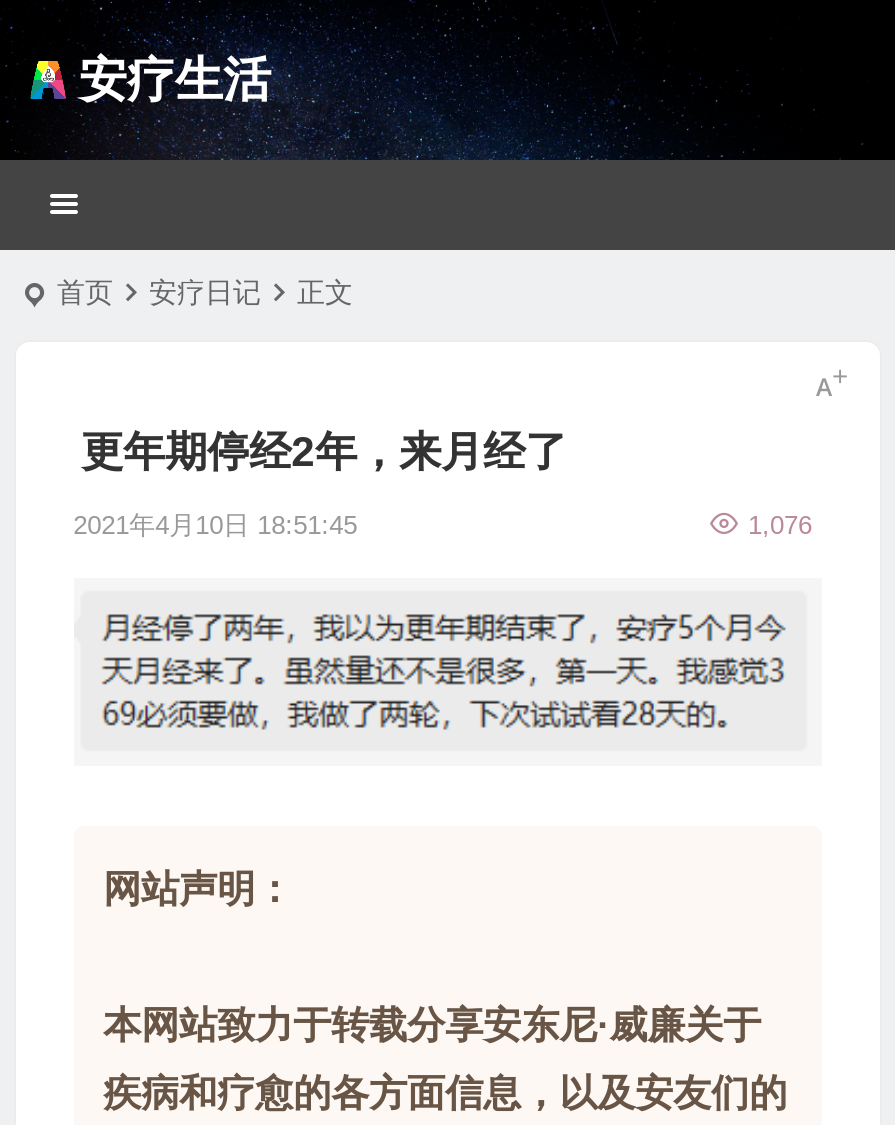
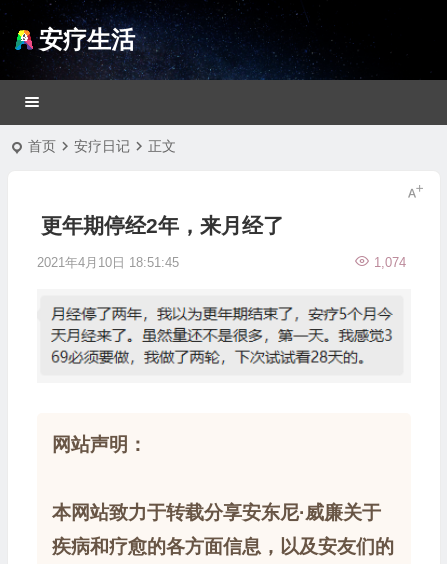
[748,510,812,540] 1,076 -> [374,255,406,270] 1,074

